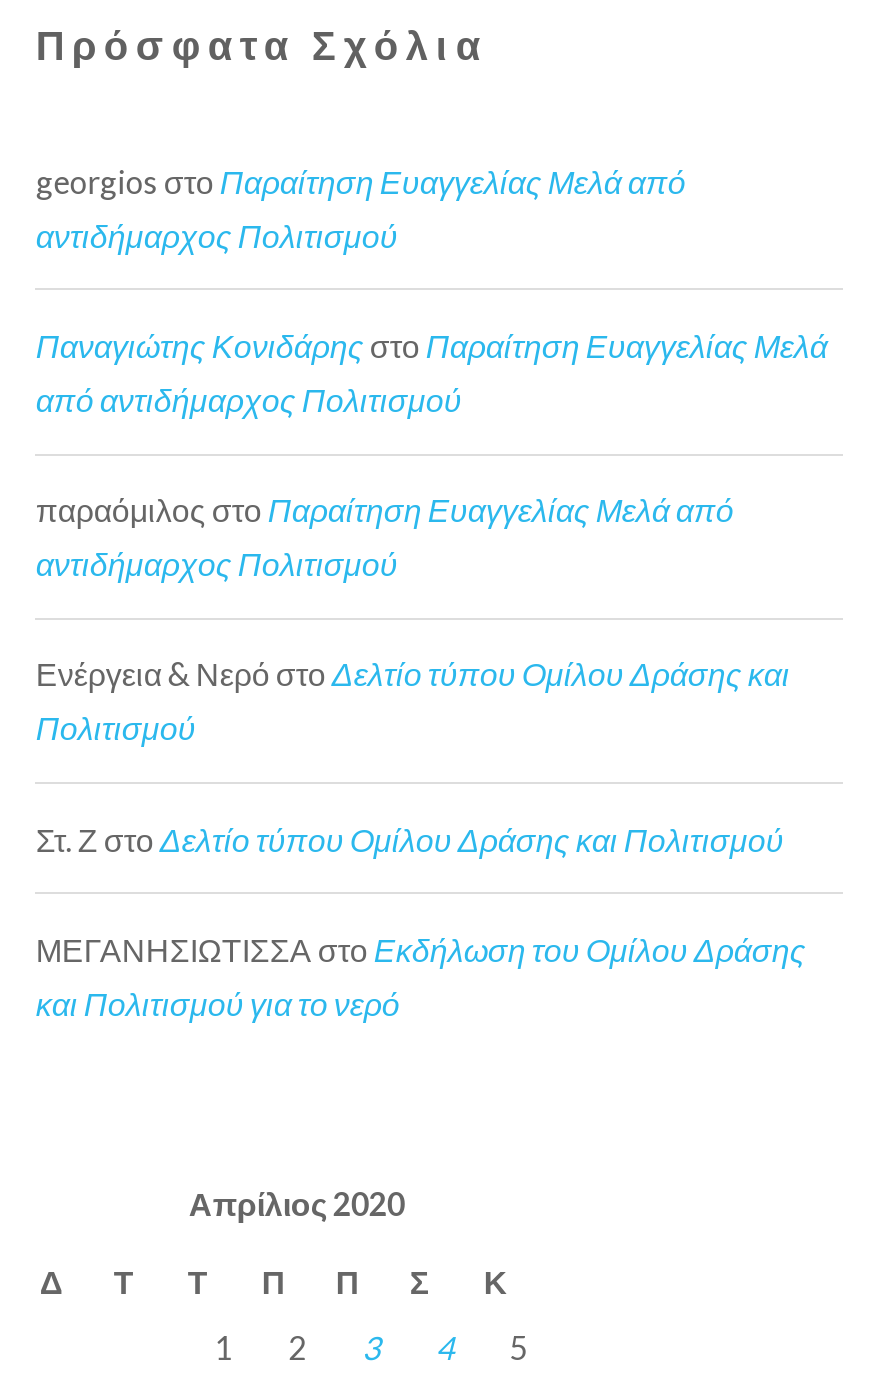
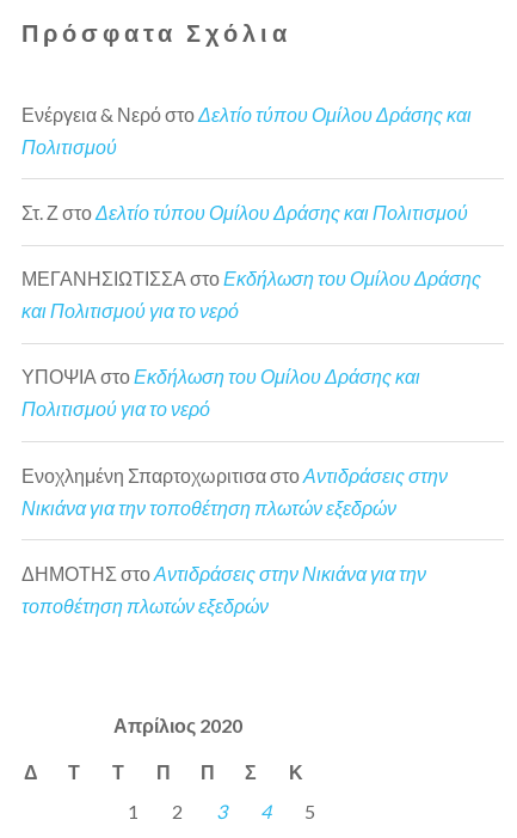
[36,162,828,583] georgios στο Παραίτηση Ευαγγελίας Μελά από | αντιδήμαρχος Πολιτισμού | Παναγιώτης Κονιδάρης στο Παραίτηση Ευαγγελίας Μελά | από αντιδήμαρχος Πολιτισμού | παραόμιλος στο Παραίτηση Ευαγγελίας Μελά από | αντιδήμαρχος Πολιτισμού -> none
moved [36,655,806,1022] -> [22,103,482,322]: Ενέργεια & Νερό στο Δελτίο τύπου Ομίλου Δράσης και | Πολιτισμού | Στ. Ζ στο Δελτίο τύπου Ομίλου Δράσης και Πολιτισμού | ΜΕΓΑΝΗΣΙΩΤΙΣΣΑ στο Εκδήλωση του Ομίλου Δράσης | και Πολιτισμού για το νερό
none -> [22,365,448,617] ΥΠΟΨΙΑ στο Εκδήλωση του Ομίλου Δράσης και | Πολιτισμού για το νερό | Ενοχλημένη Σπαρτοχωριτισα στο Αντιδράσεις στην | Νικιάνα για την τοποθέτηση πλωτών εξεδρών | ΔΗΜΟΤΗΣ στο Αντιδράσεις στην Νικιάνα για την | τοποθέτηση πλωτών εξεδρών

